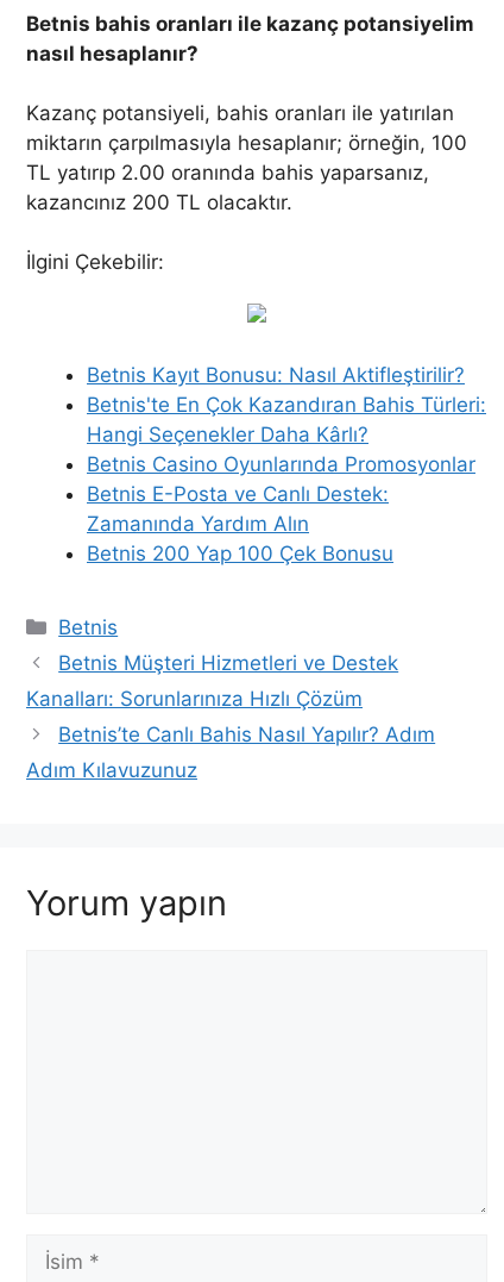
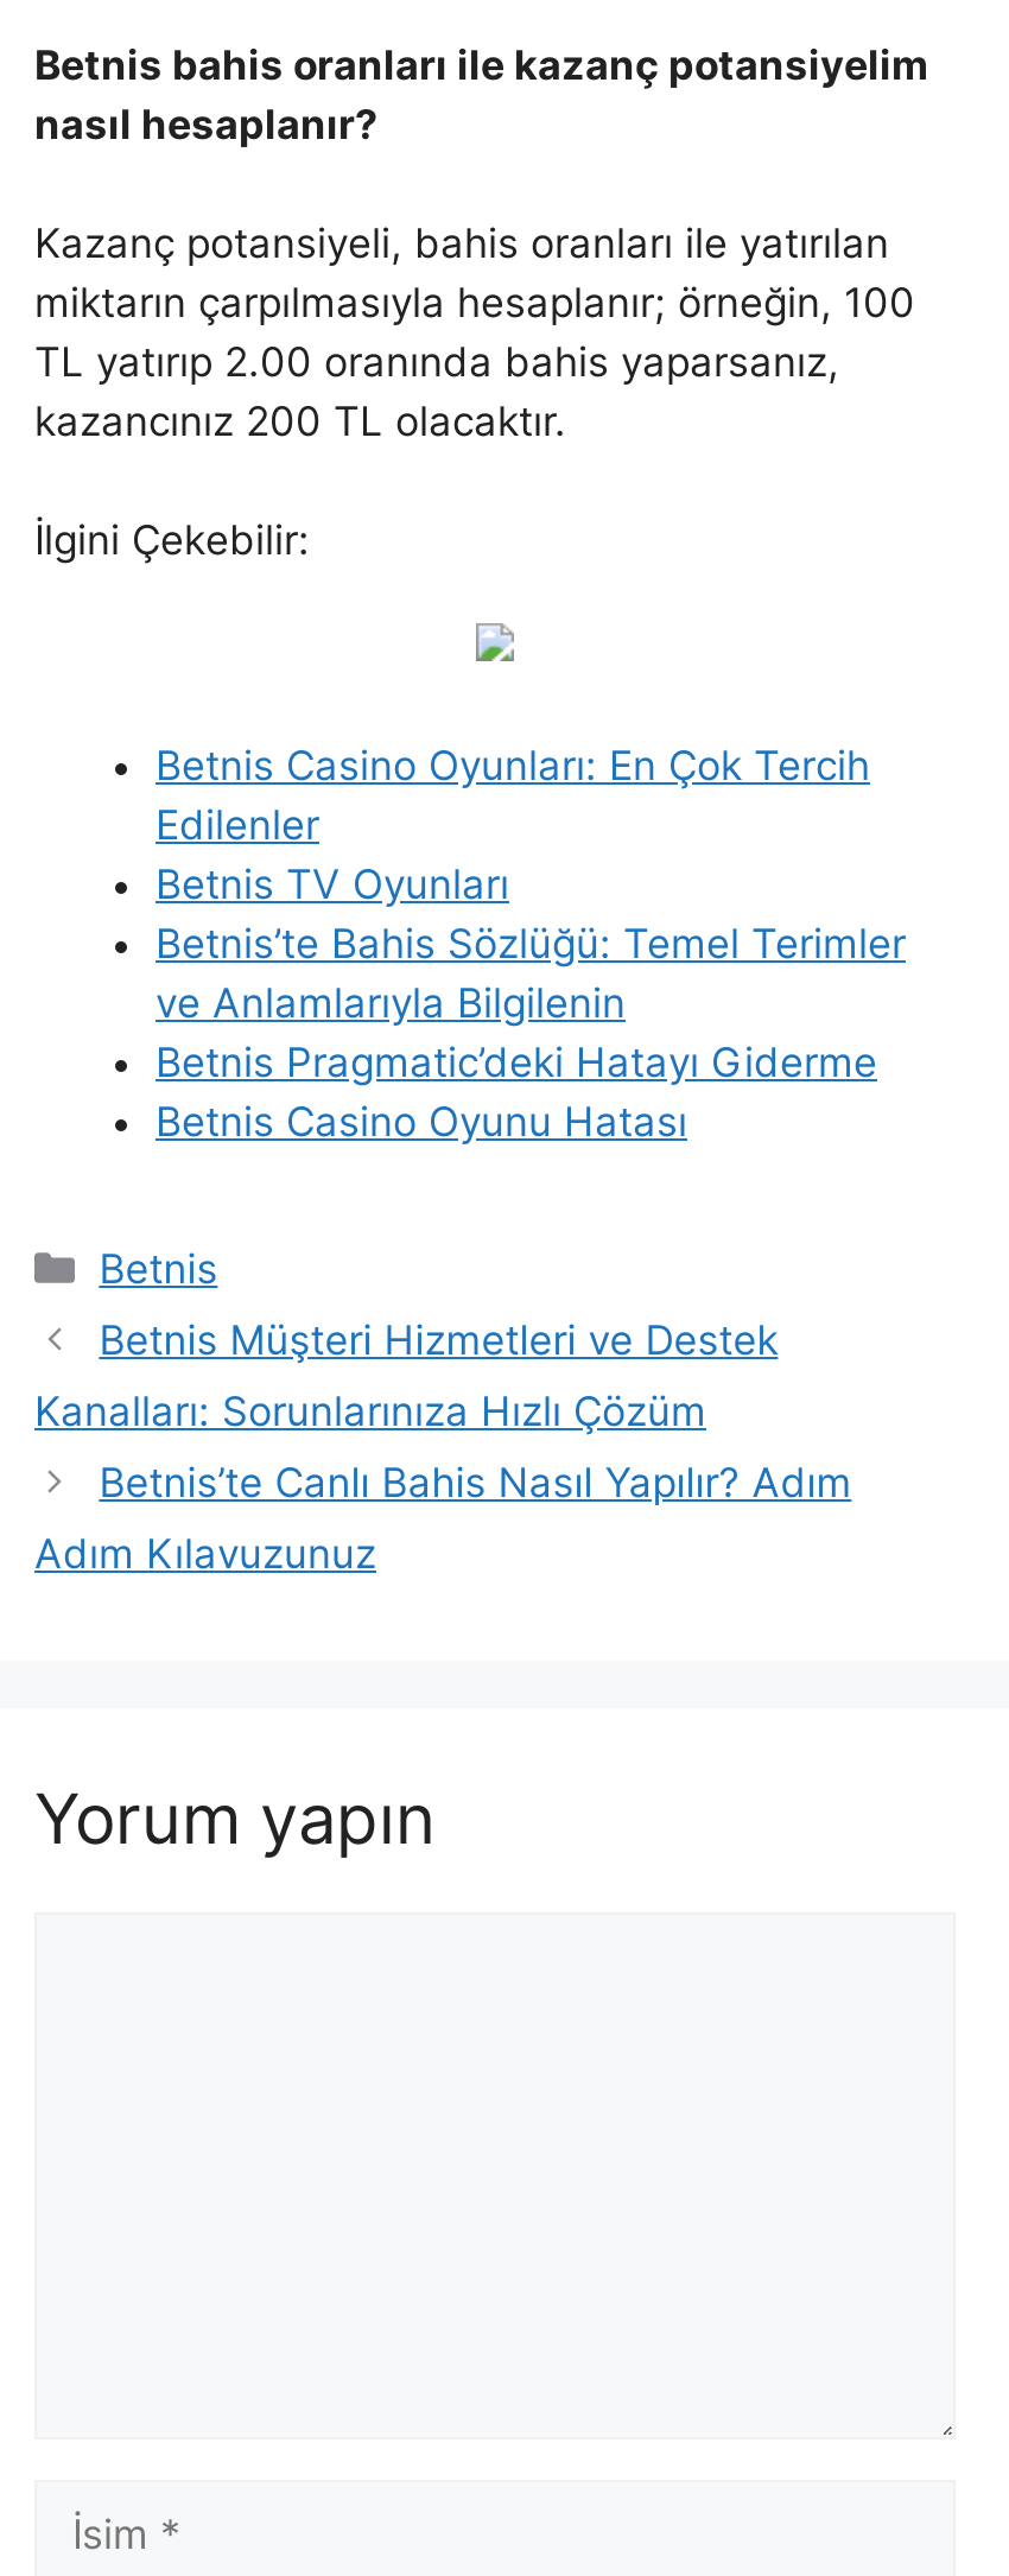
[87,363,486,565] Betnis Kayıt Bonusu: Nasıl Aktifleştirilir? | Betnis'te En Çok Kazandıran Bahis Türleri: | Hangi Seçenekler Daha Kârlı? | Betnis Casino Oyunlarında Promosyonlar | Betnis E-Posta ve Canlı Destek: | Zamanında Yardım Alın | Betnis 200 Yap 100 Çek Bonusu -> [156,742,906,1146] Betnis Casino Oyunları: En Çok Tercih | Edilenler | Betnis TV Oyunları | Betnis’te Bahis Sözlüğü: Temel Terimler | ve Anlamlarıyla Bilgilenin | Betnis Pragmatic’deki Hatayı Giderme | Betnis Casino Oyunu Hatası

